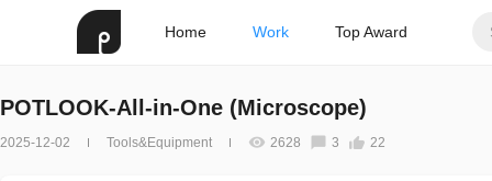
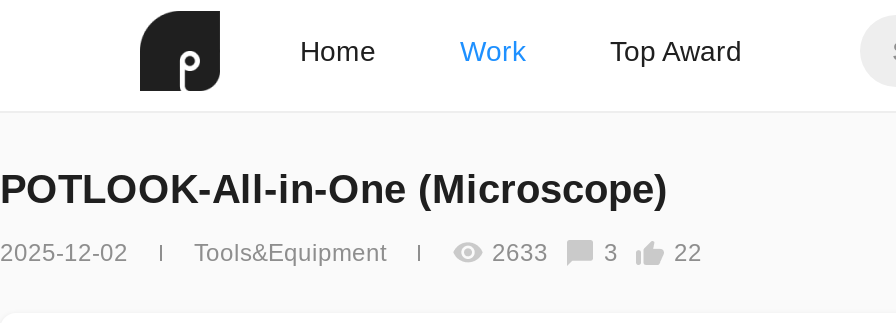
[270,135,385,150] 2628 3 22 -> [492,239,702,267] 2633 3 22

